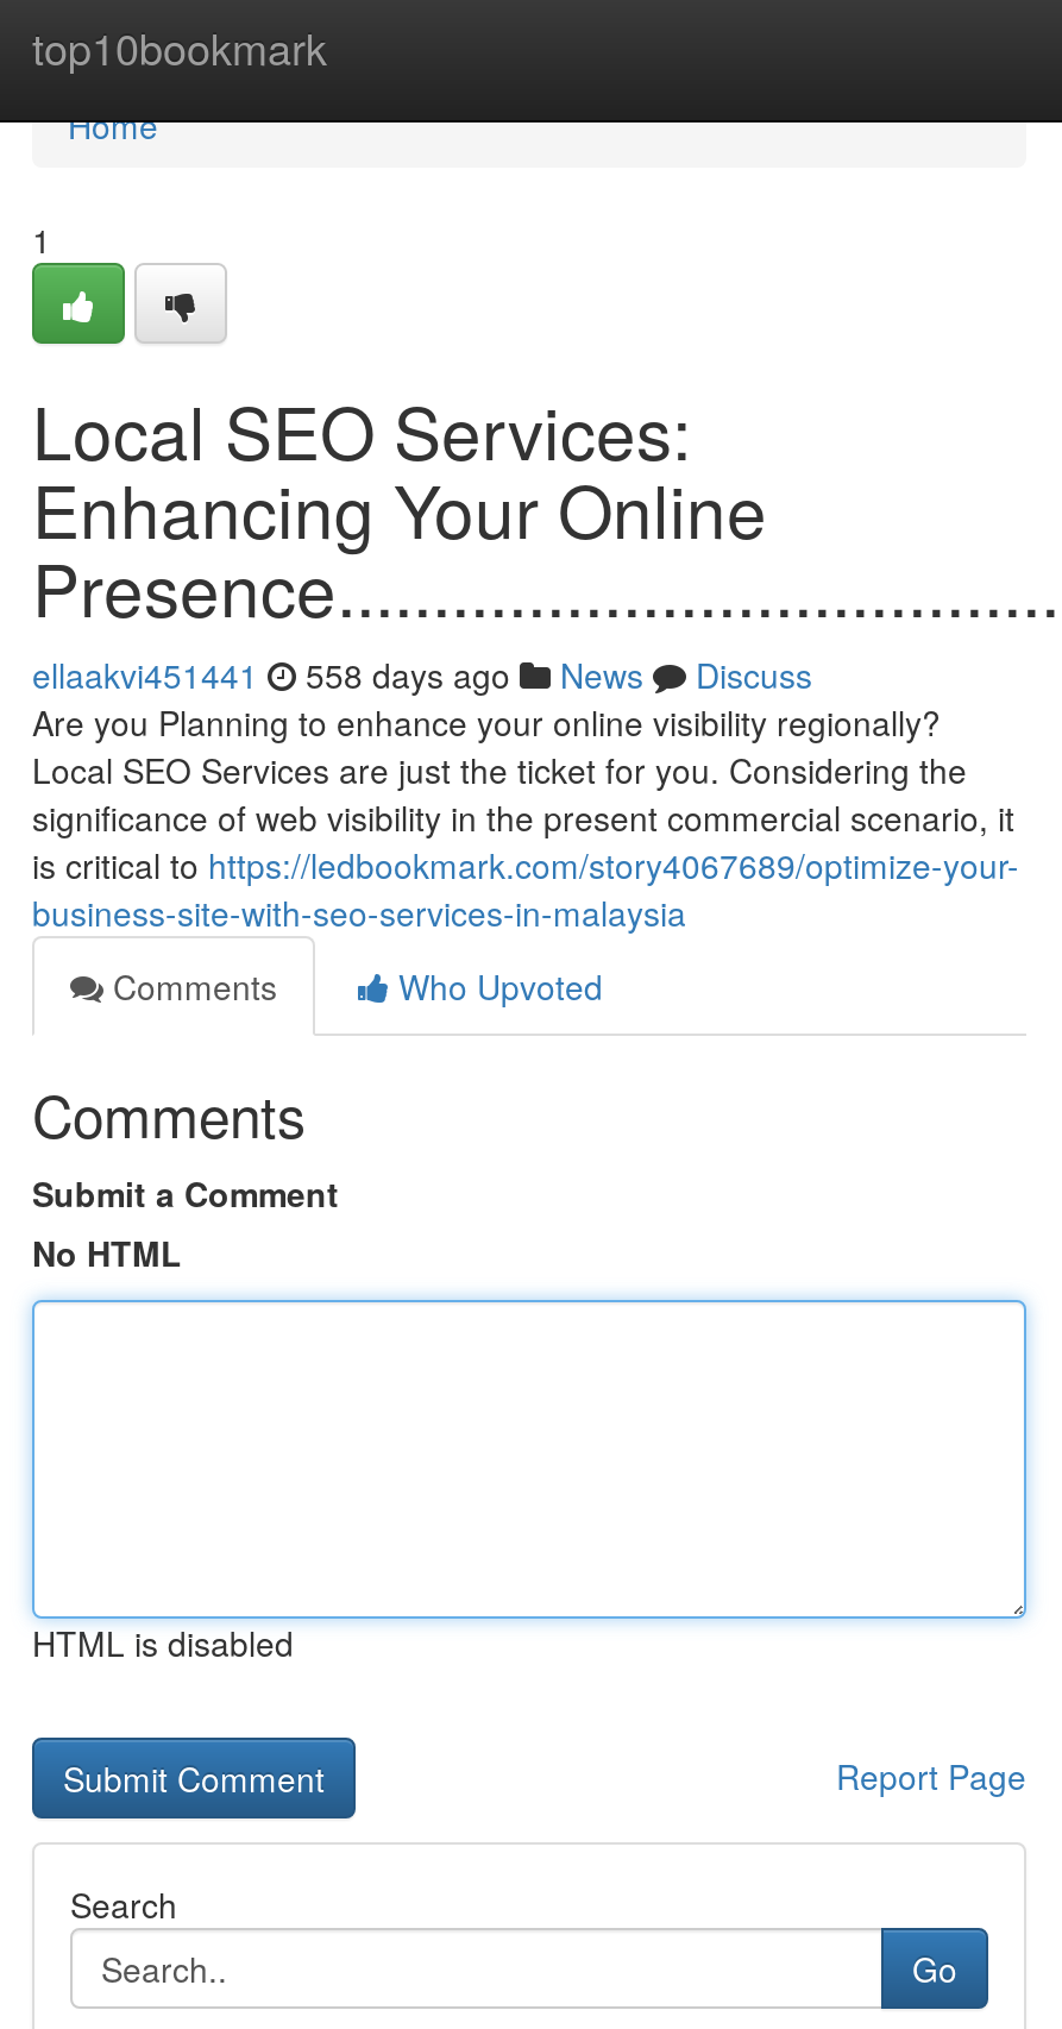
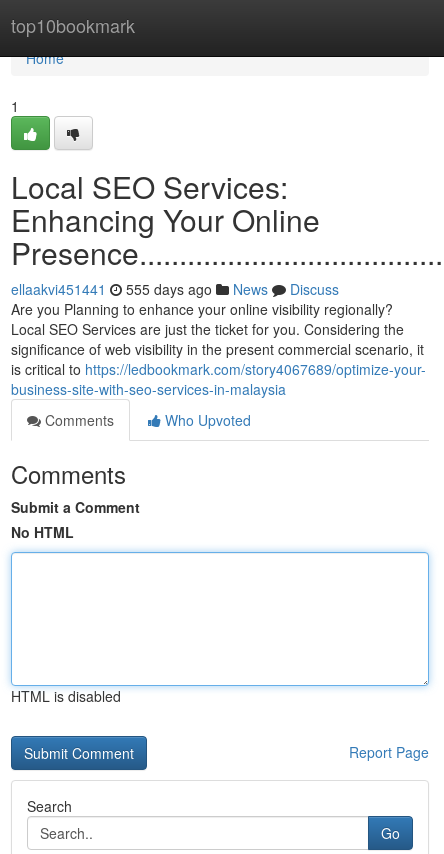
[32,651,812,698] ellaakvi451441 558 days ago News Discuss -> [11,279,339,299] ellaakvi451441 555 days ago News Discuss

